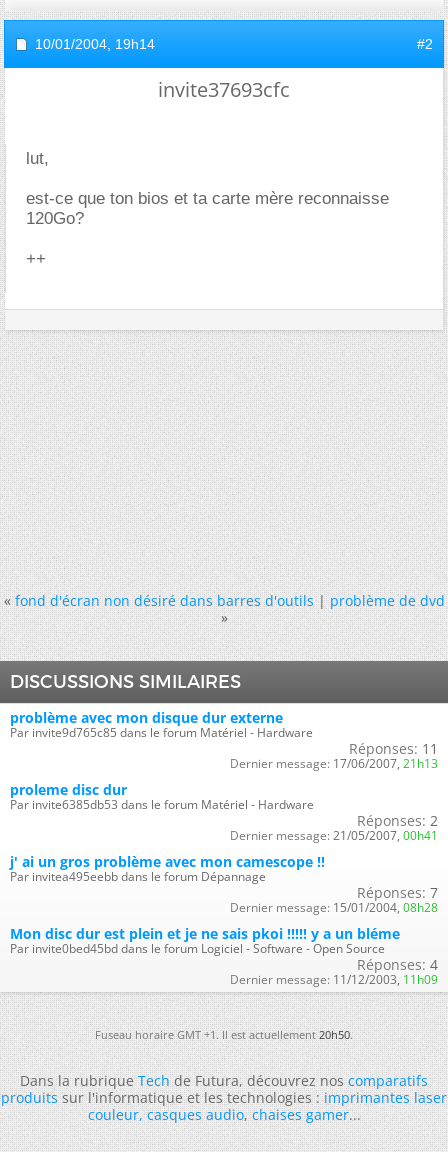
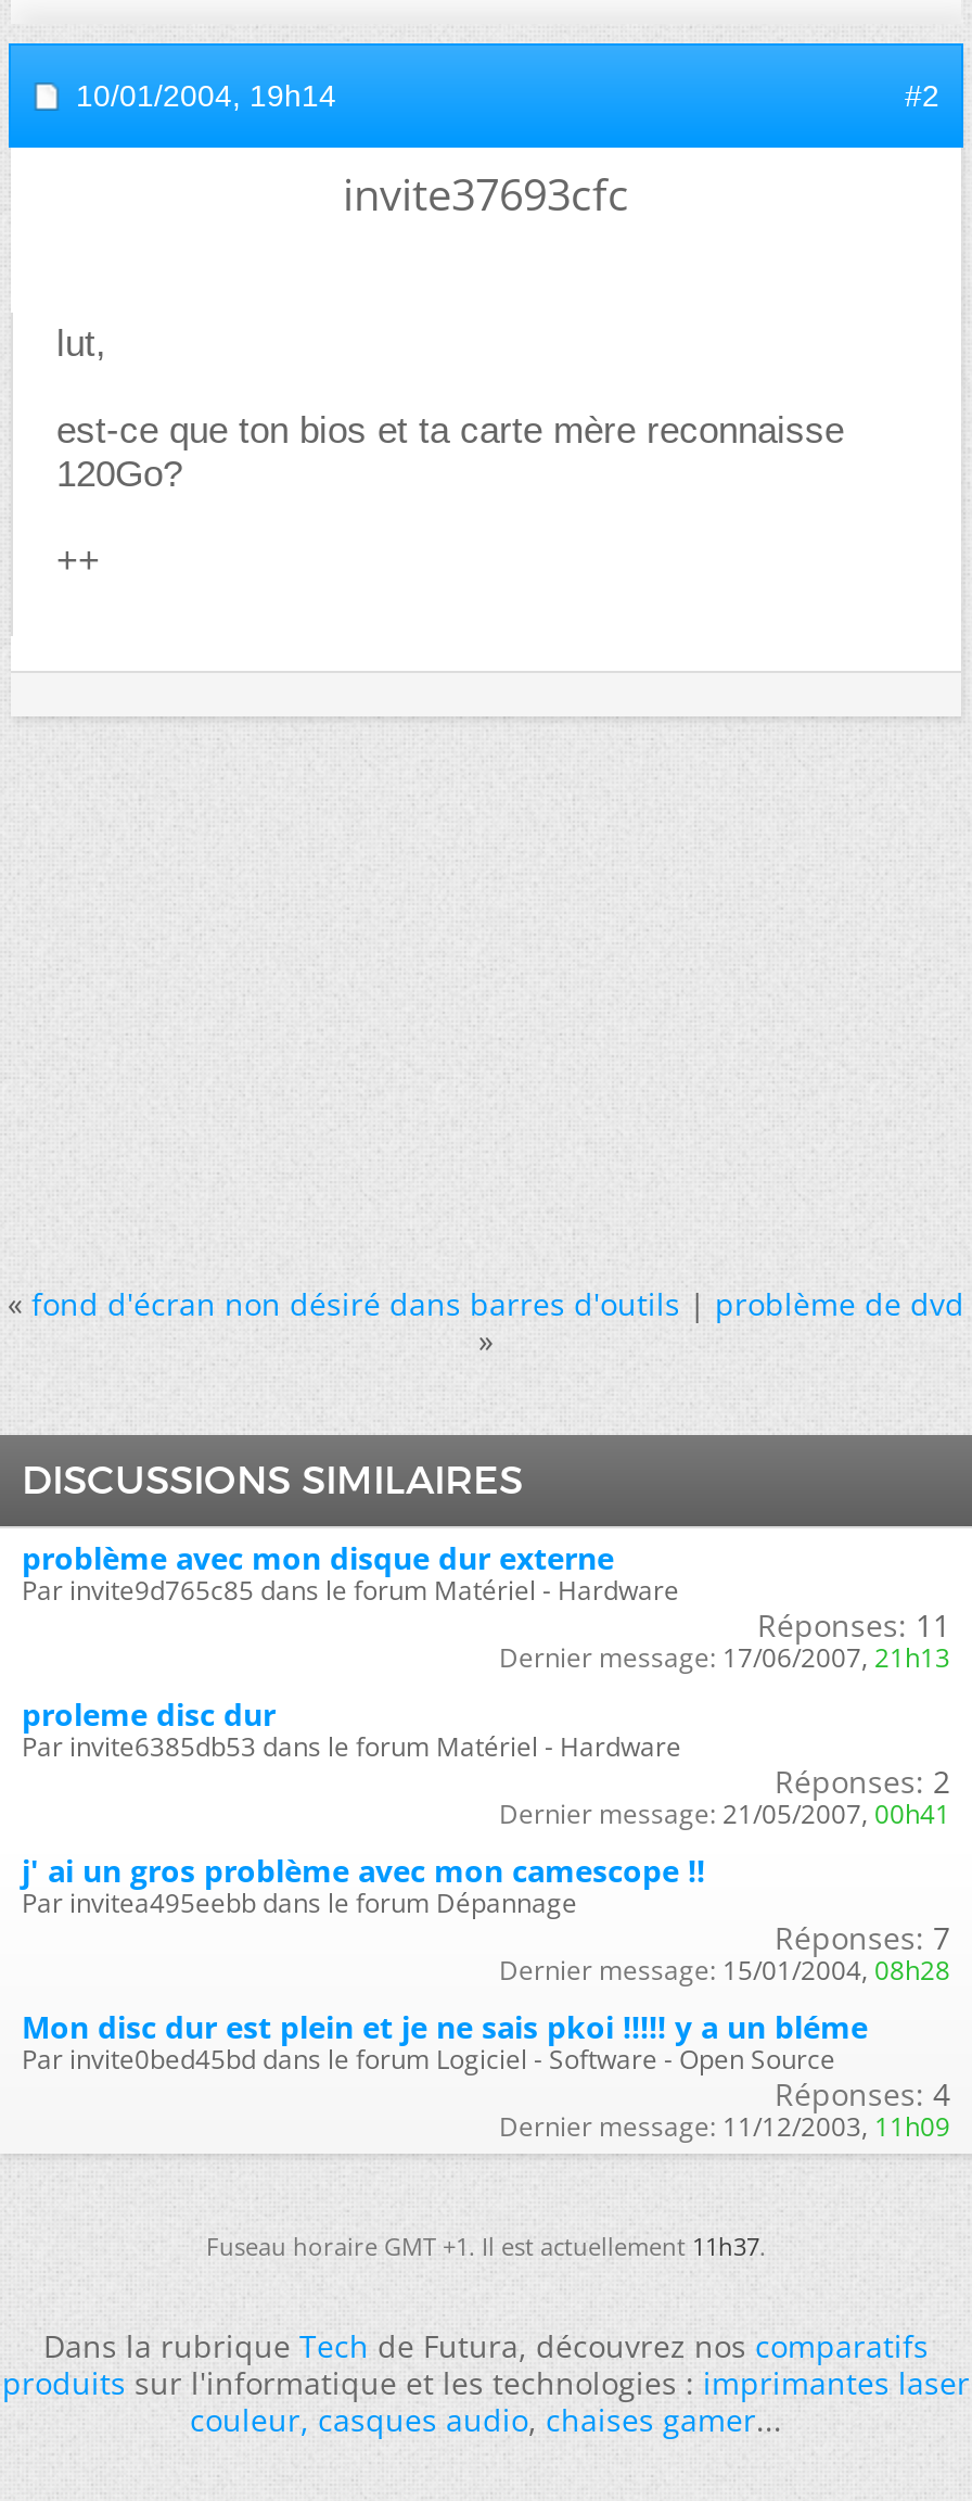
[95,1027,353,1042] Fuseau horaire GMT +1. Il est actuellement 20h50. -> [206,2230,766,2262] Fuseau horaire GMT +1. Il est actuellement 11h37.

